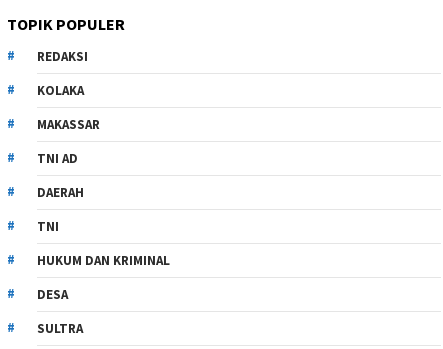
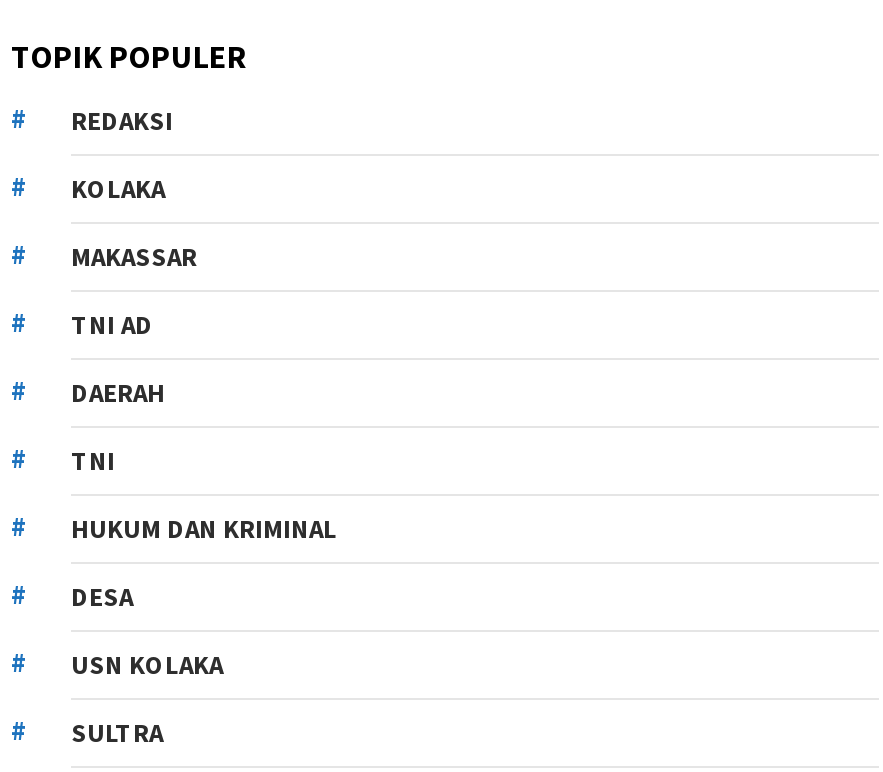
none -> [71,649,223,683] USN KOLAKA

